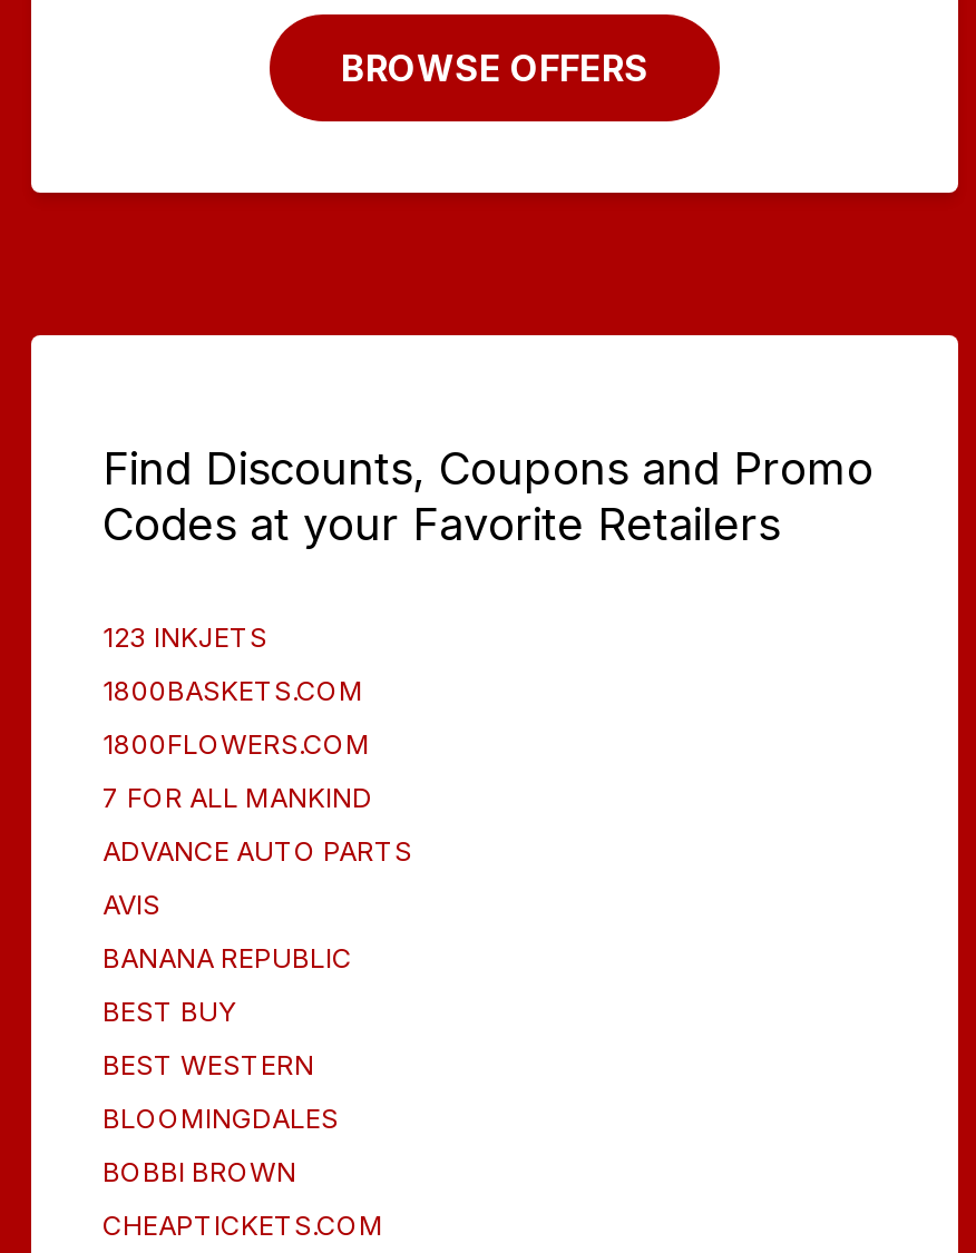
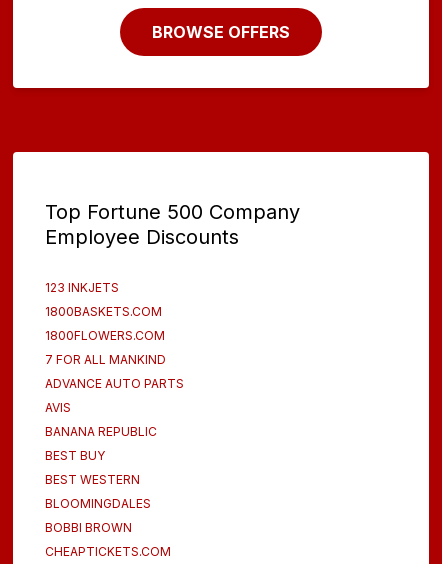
[103,442,873,551] Find Discounts, Coupons and Promo | Codes at your Favorite Retailers -> [45,200,300,249] Top Fortune 500 Company | Employee Discounts

